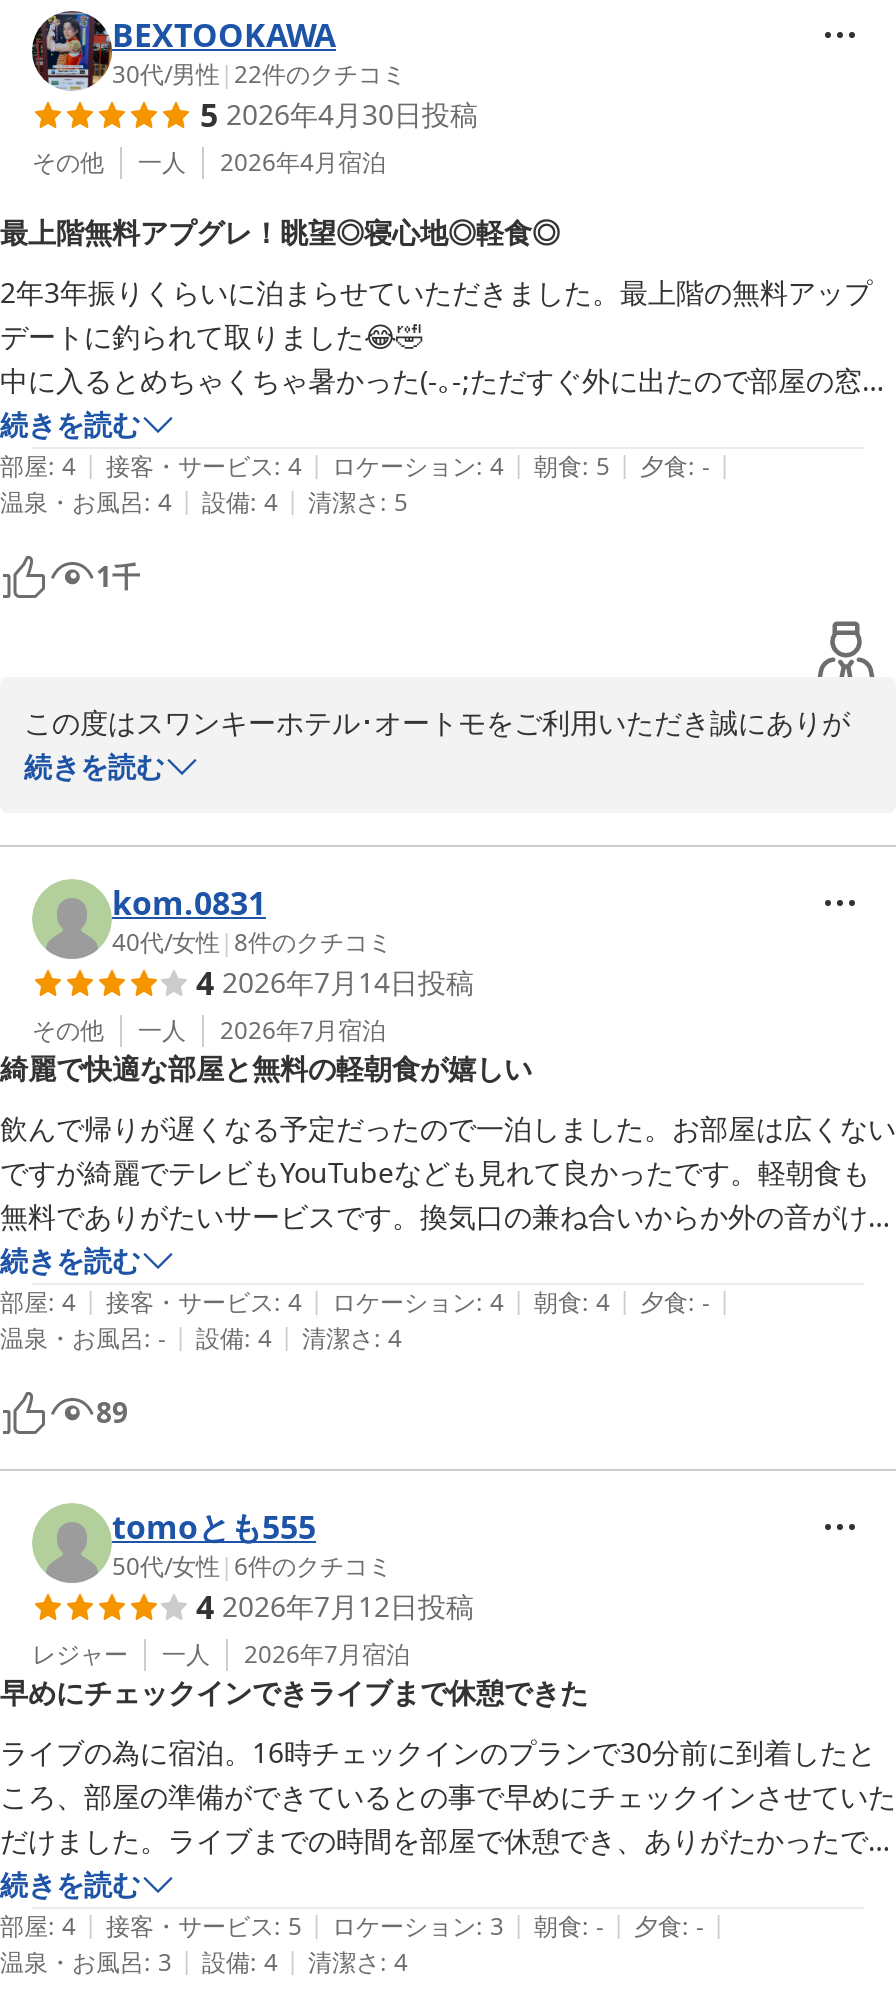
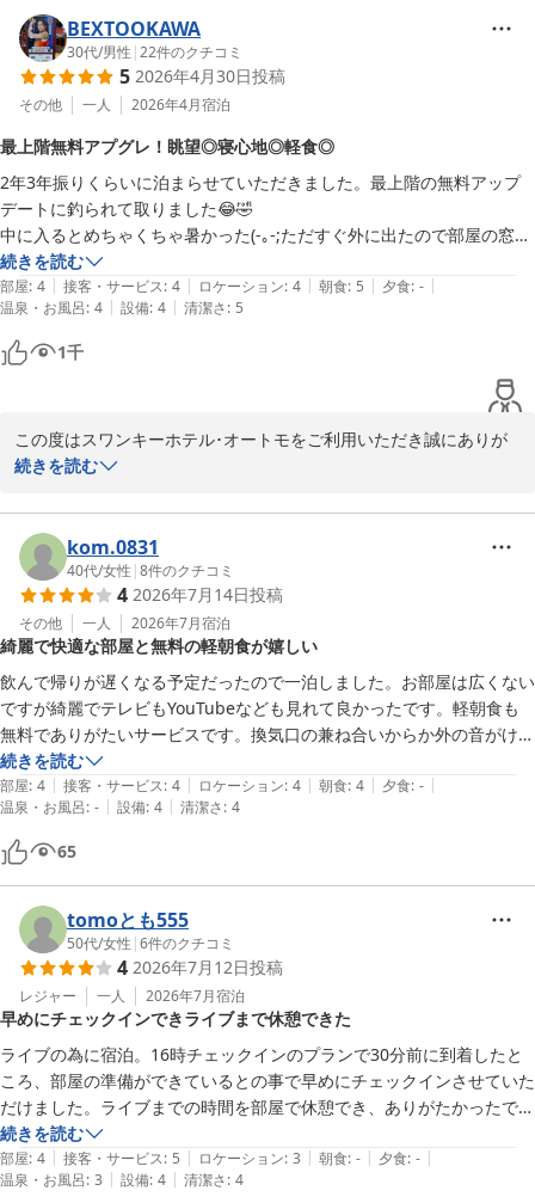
[96,1393,128,1431] 89 -> [57,840,76,863] 65

